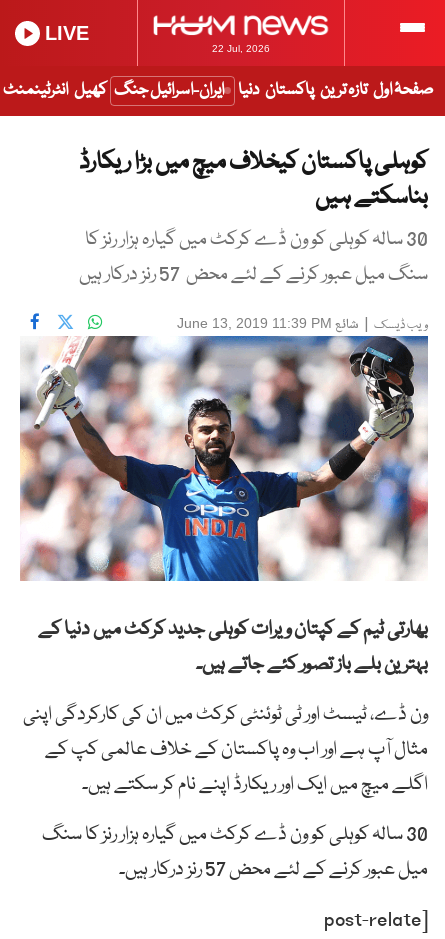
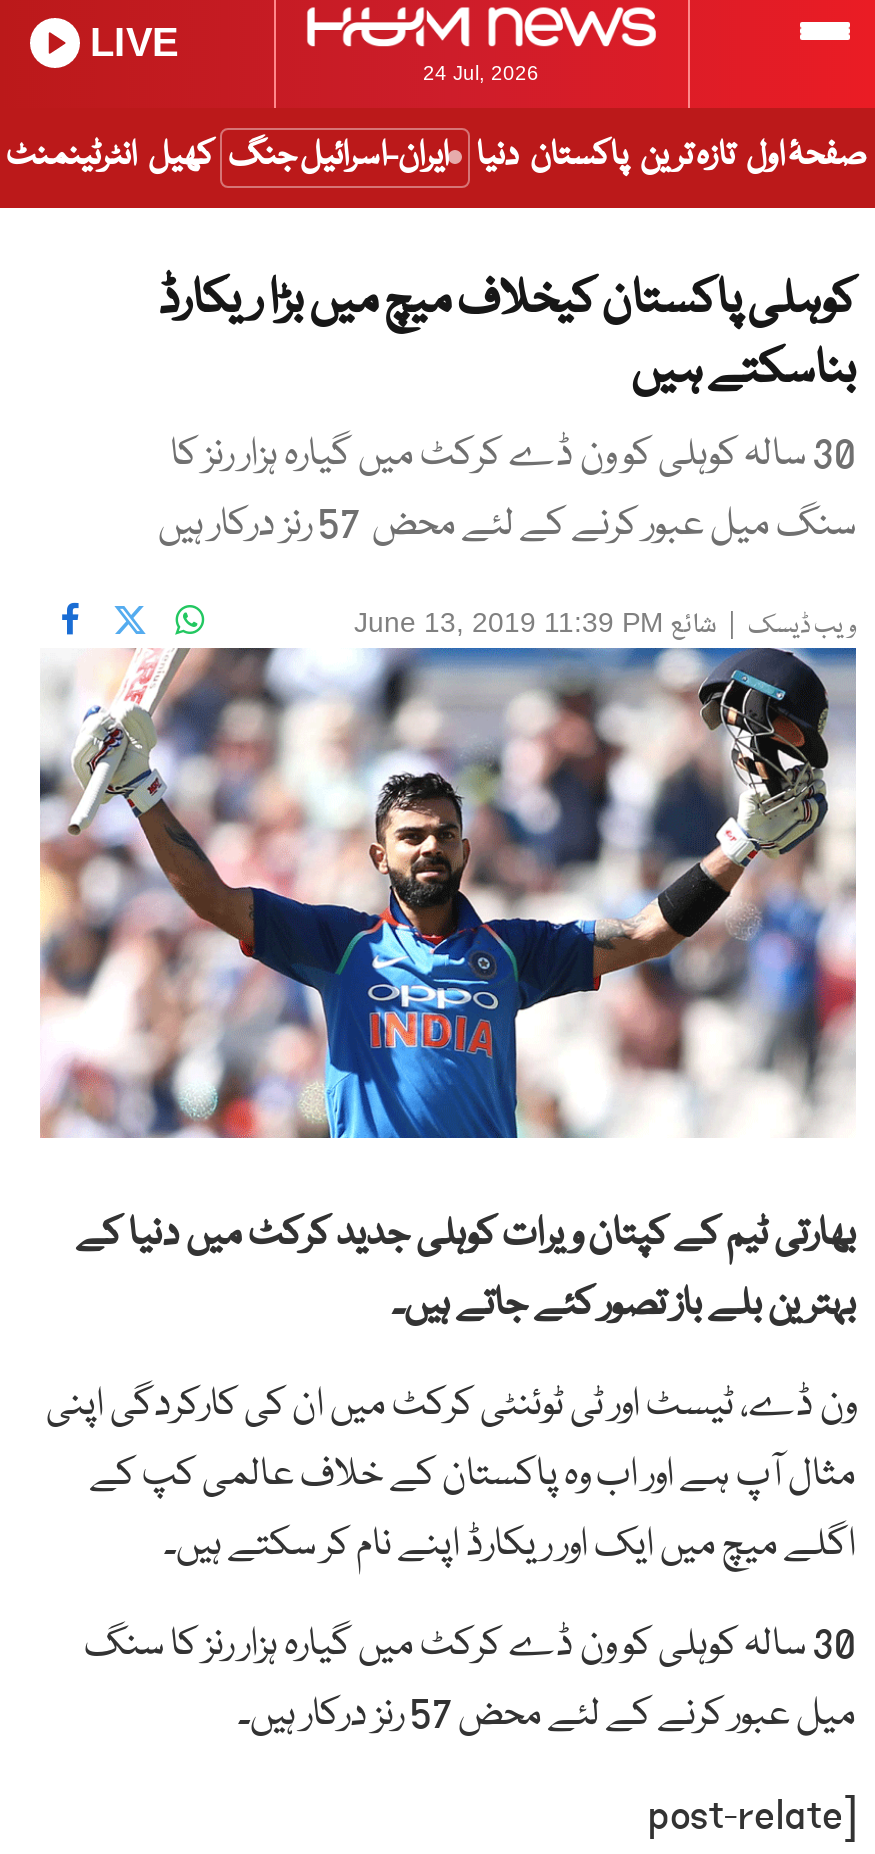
[211,43,269,54] 22 Jul, 2026 -> [423,62,539,84] 24 Jul, 2026

